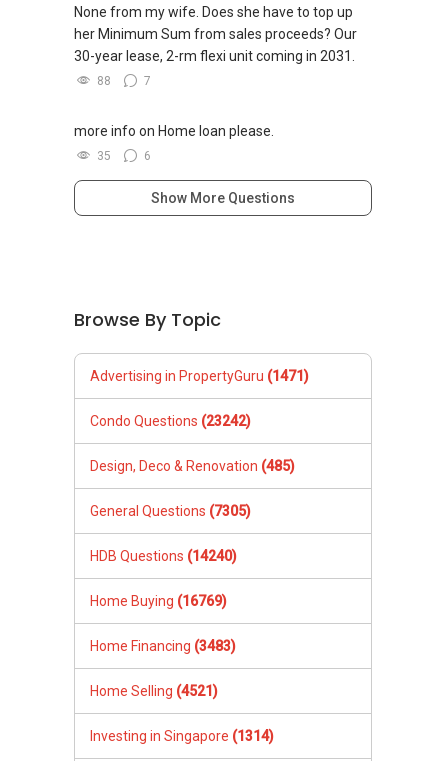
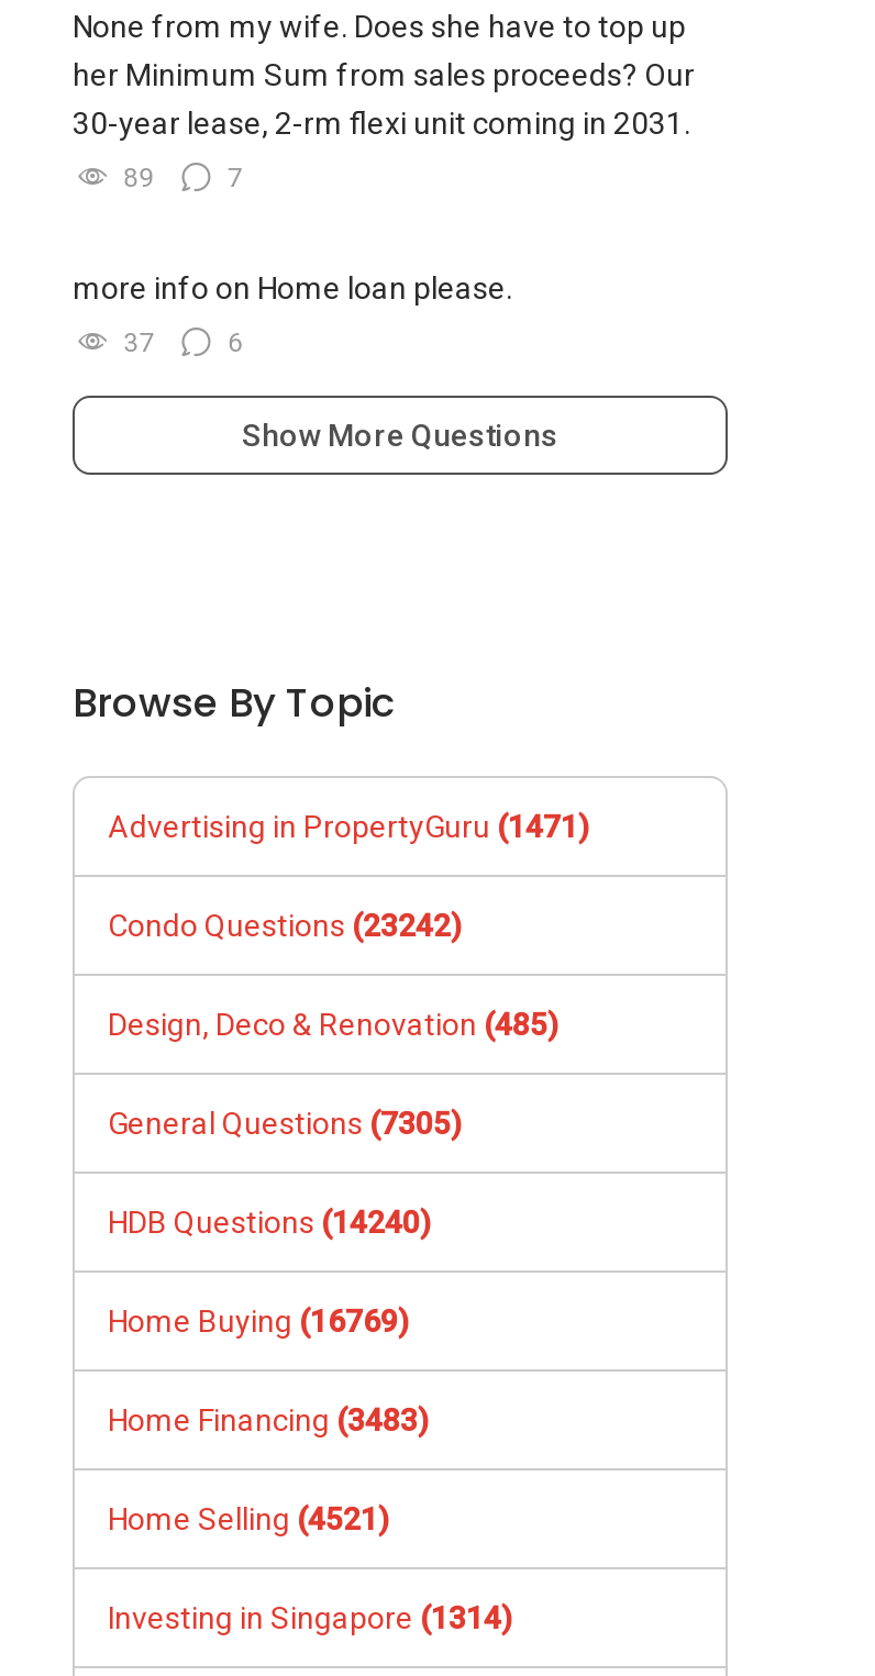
[97,74,111,88] 88 -> [124,163,154,193] 89
[97,149,111,163] 35 -> [124,328,154,358] 37

